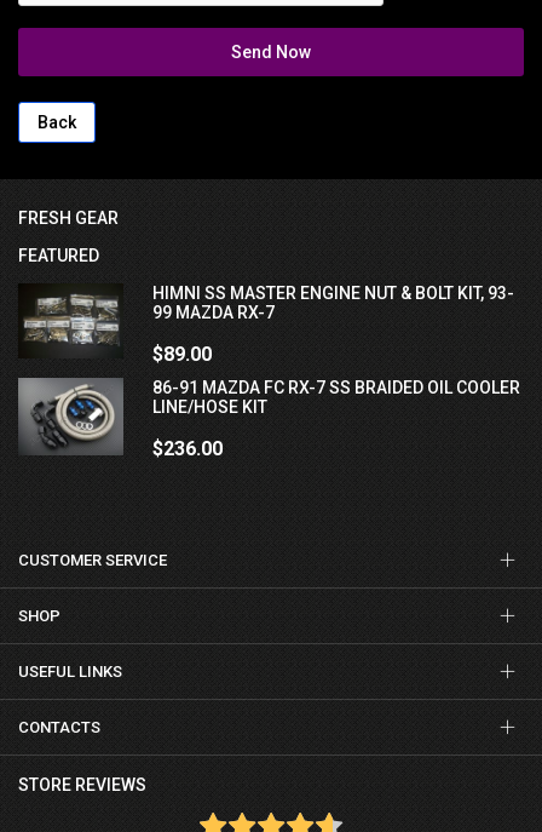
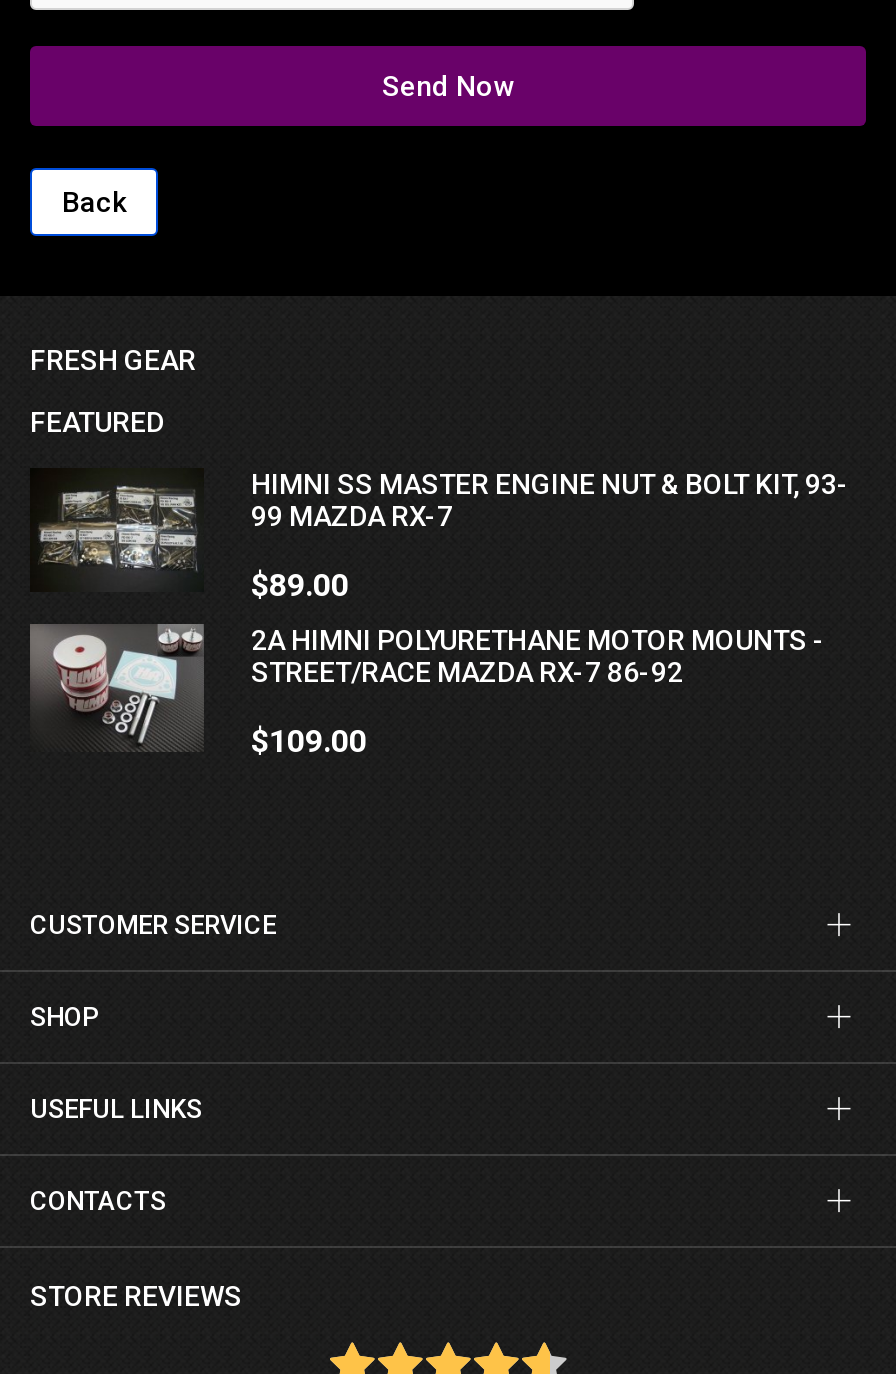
[19,378,520,454] [image] | 86-91 MAZDA FC RX-7 SS BRAIDED OIL COOLER | LINE/HOSE KIT -> [34,624,825,748] [image] | 2A HIMNI POLYURETHANE MOTOR MOUNTS - | STREET/RACE MAZDA RX-7 86-92
[152,437,222,460] $236.00 -> [251,722,367,760] $109.00

